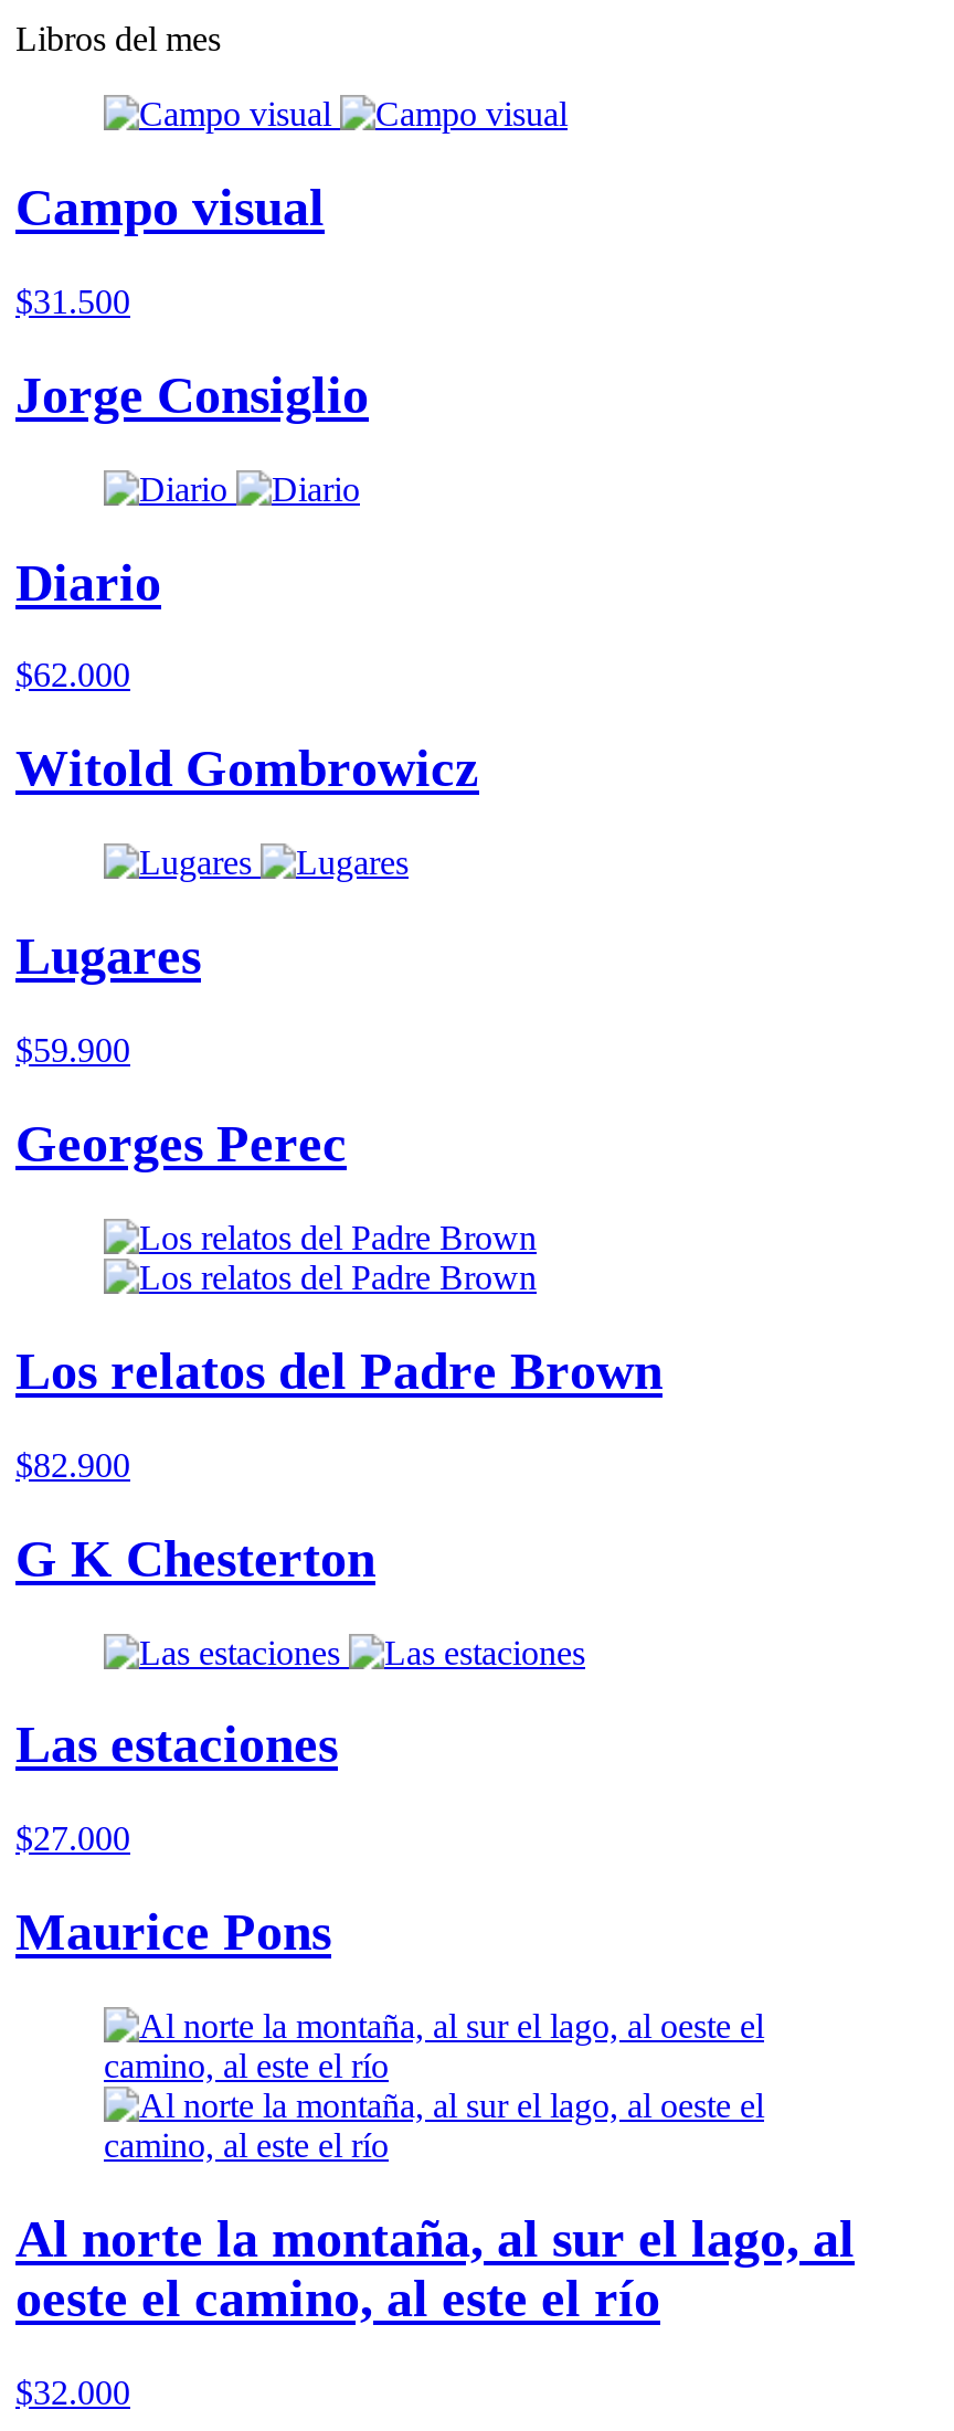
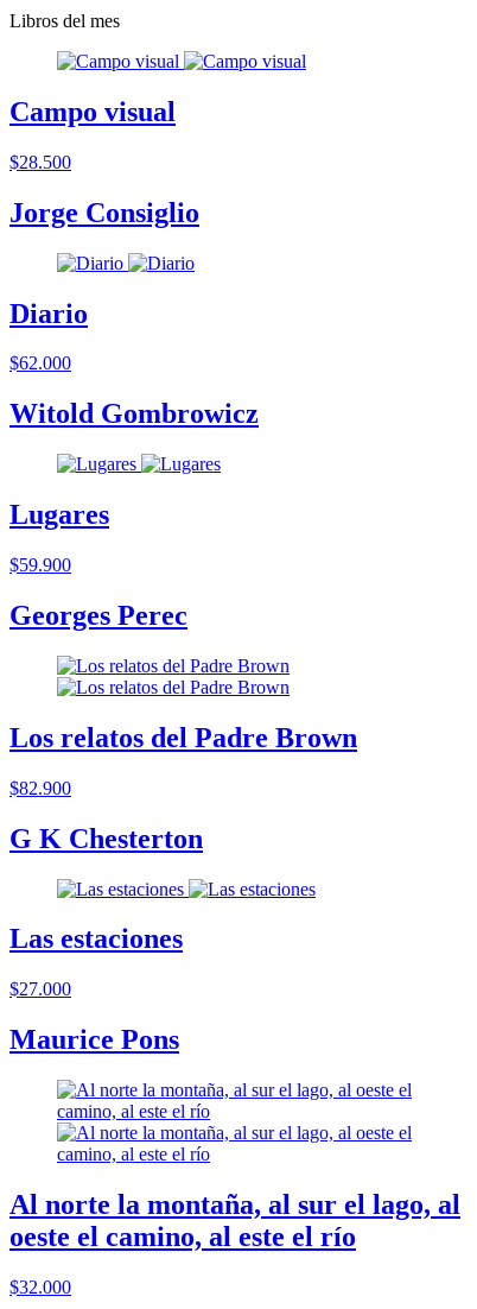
[15,282,130,320] $31.500 -> [9,152,71,172] $28.500

